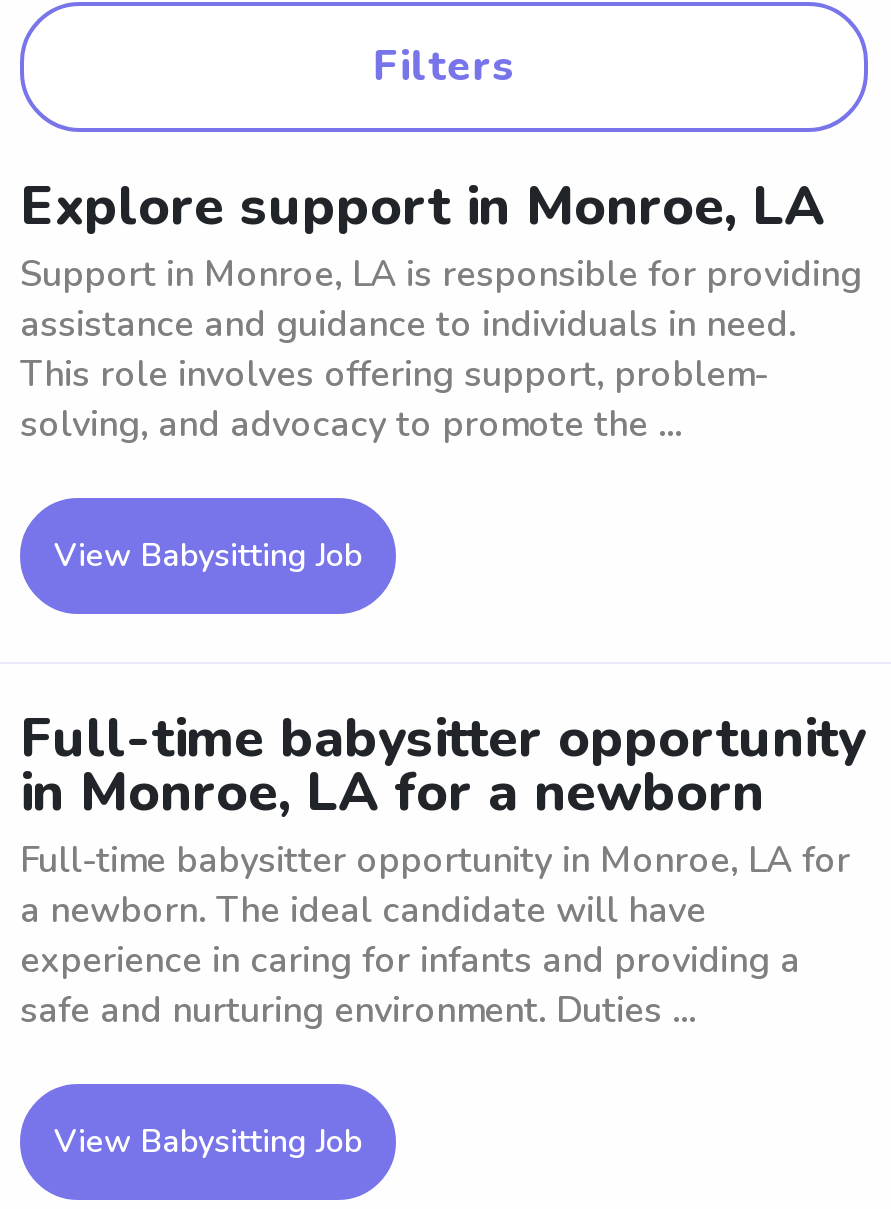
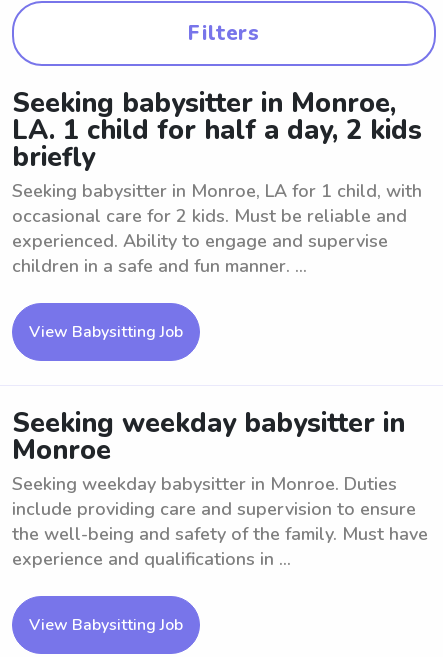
[20,170,862,448] Explore support in Monroe, LA | Support in Monroe, LA is responsible for providing | assistance and guidance to individuals in need. | This role involves offering support, problem- | solving, and advocacy to promote the ... -> [12,85,422,278] Seeking babysitter in Monroe, | LA. 1 child for half a day, 2 kids | briefly | Seeking babysitter in Monroe, LA for 1 child, with | occasional care for 2 kids. Must be reliable and | experienced. Ability to engage and supervise | children in a safe and fun manner. ...
[20,702,866,1034] Full-time babysitter opportunity | in Monroe, LA for a newborn | Full-time babysitter opportunity in Monroe, LA for | a newborn. The ideal candidate will have | experience in caring for infants and providing a | safe and nurturing environment. Duties ... -> [12,405,428,571] Seeking weekday babysitter in | Monroe | Seeking weekday babysitter in Monroe. Duties | include providing care and supervision to ensure | the well-being and safety of the family. Must have | experience and qualifications in ...

